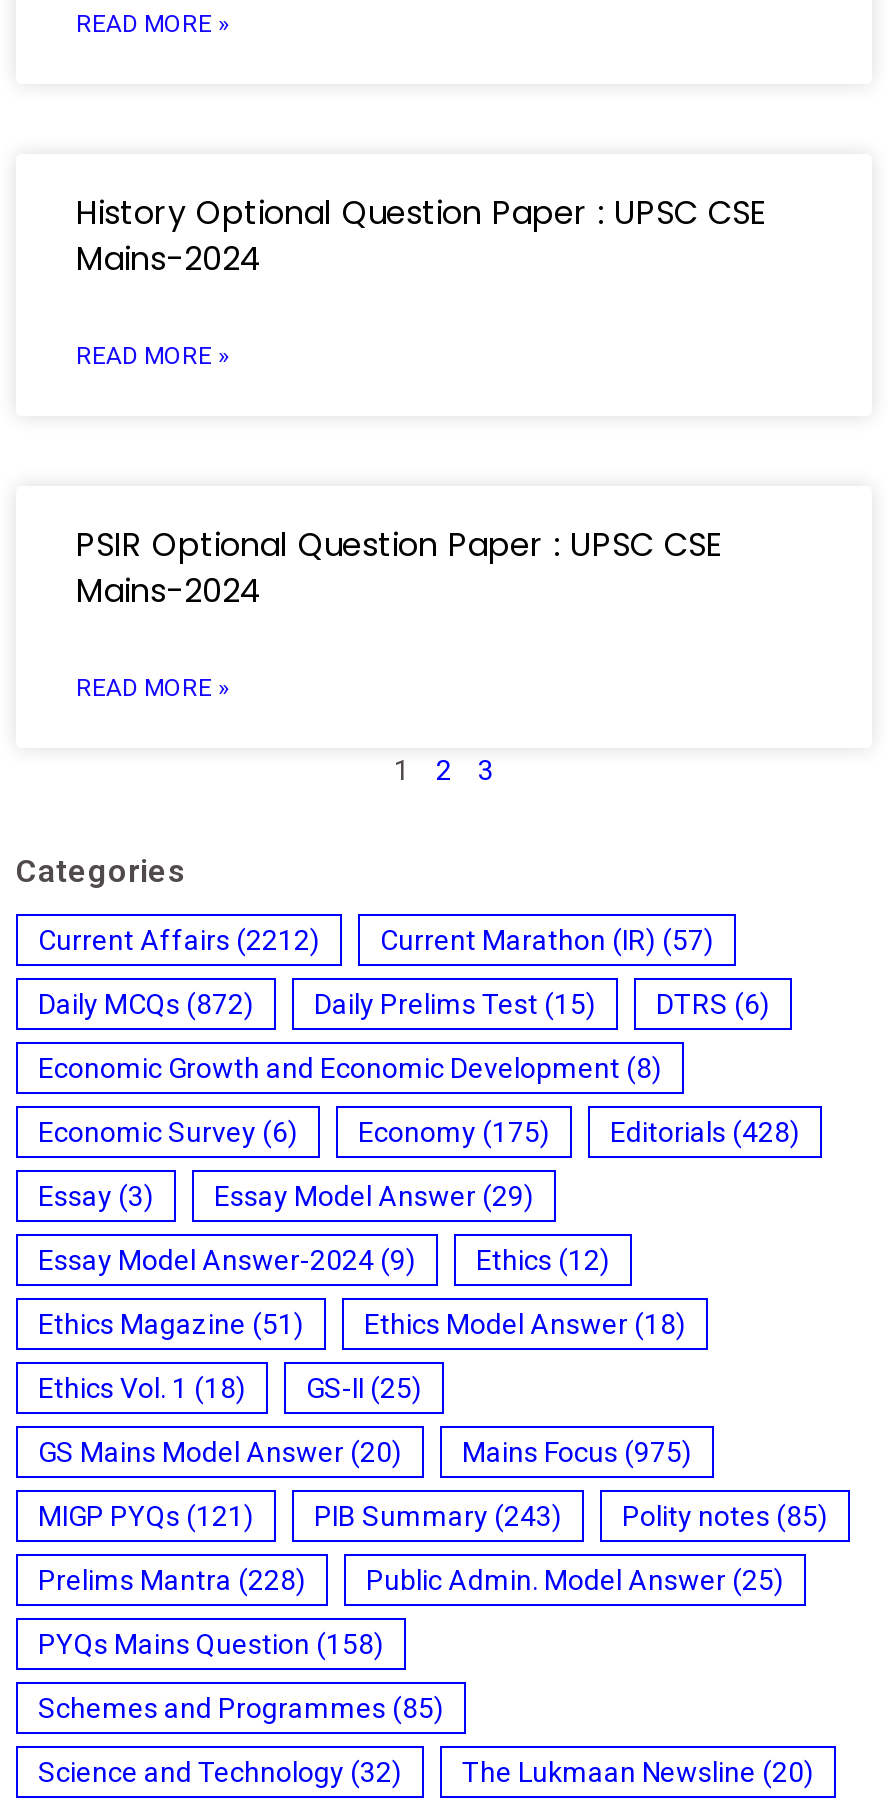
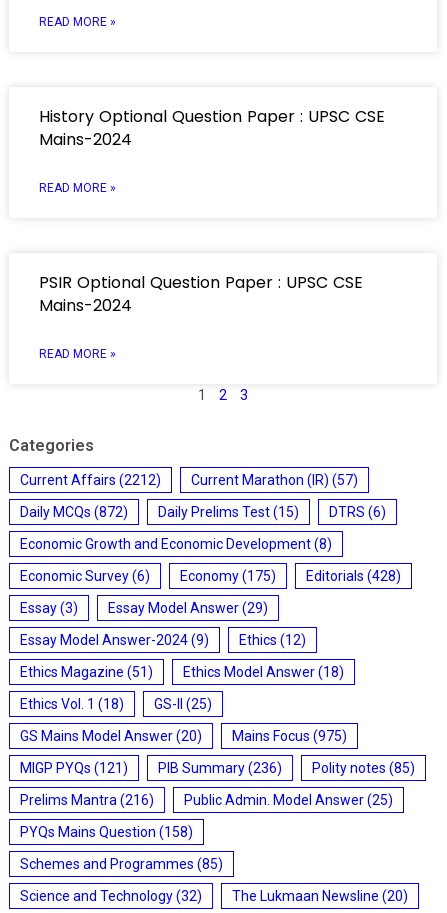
[38,1500,828,1532] MIGP PYQs (121) PIB Summary (243) Polity notes (85) -> [20,760,415,776] MIGP PYQs (121) PIB Summary (236) Polity notes (85)
[38,1564,306,1596] Prelims Mantra (228) -> [20,792,154,808] Prelims Mantra (216)

